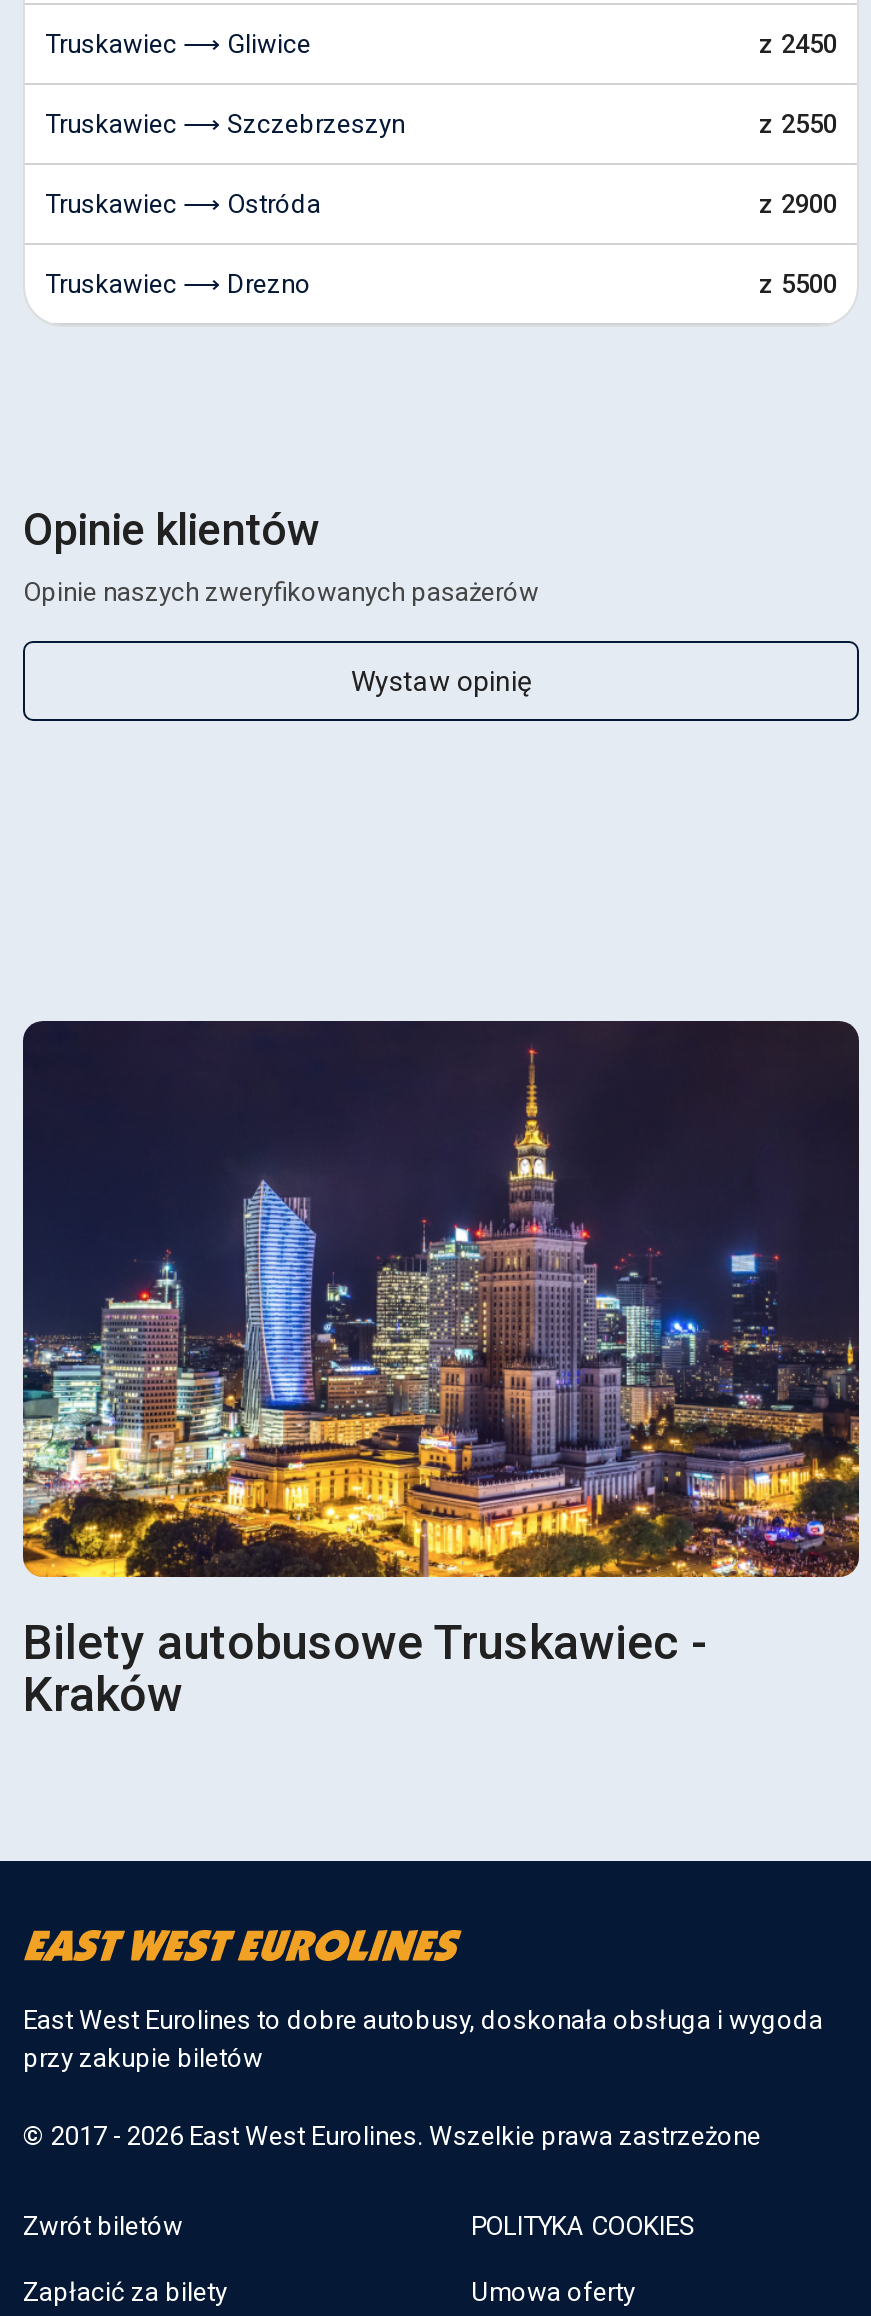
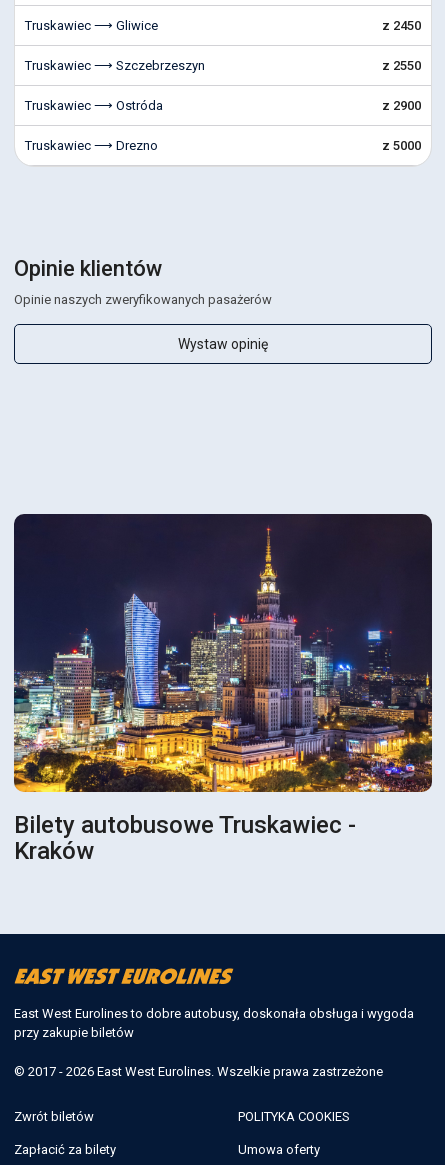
[759,269,837,299] z 5500 -> [382,138,421,153] z 5000

